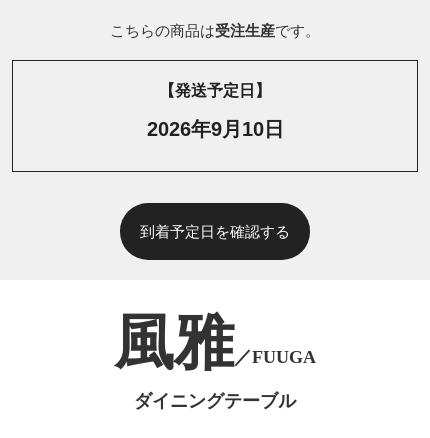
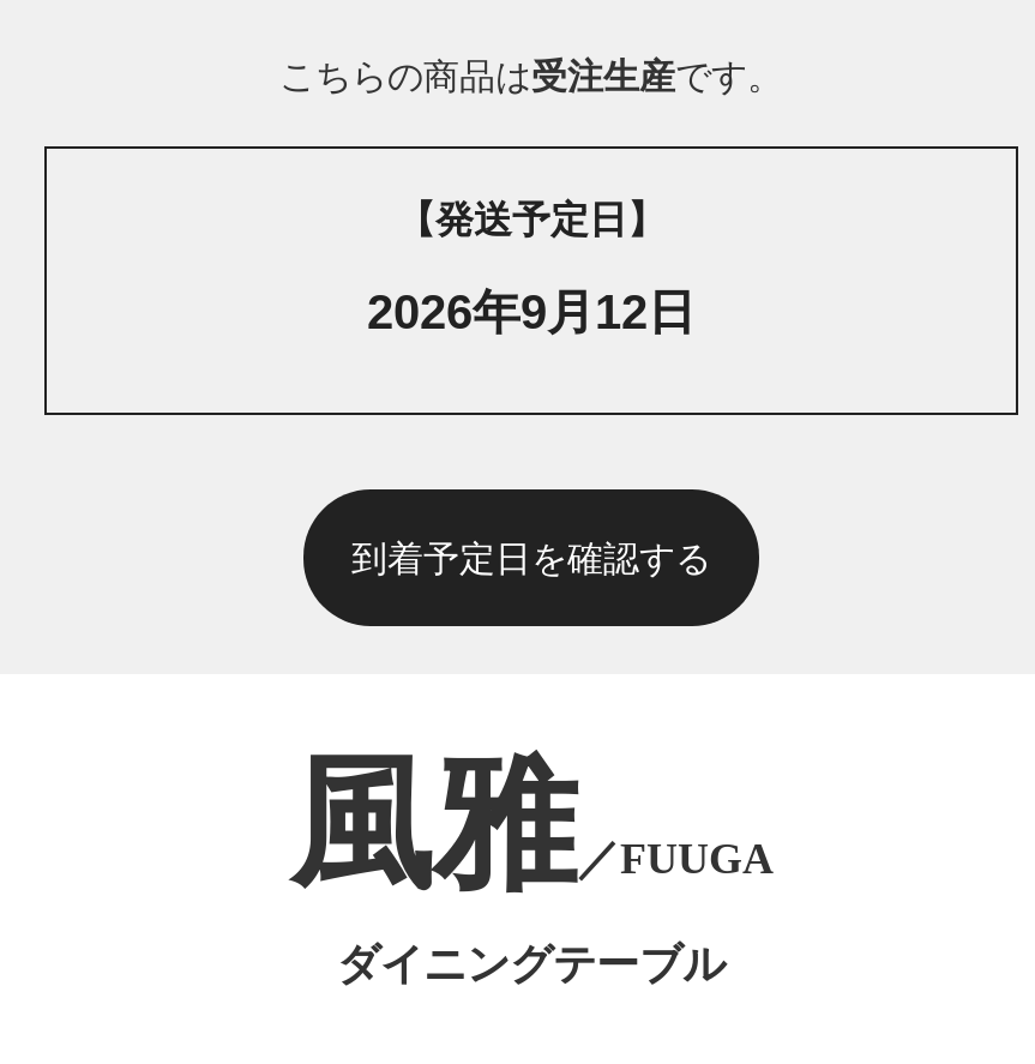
[146,118,283,140] 2026年9月10日 -> [367,286,696,339] 2026年9月12日

